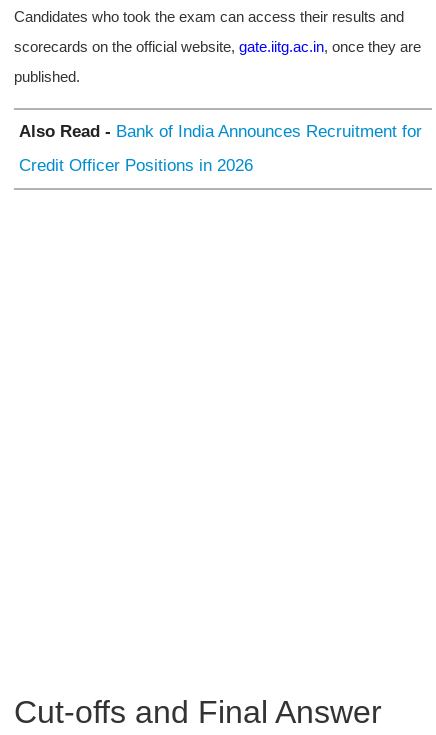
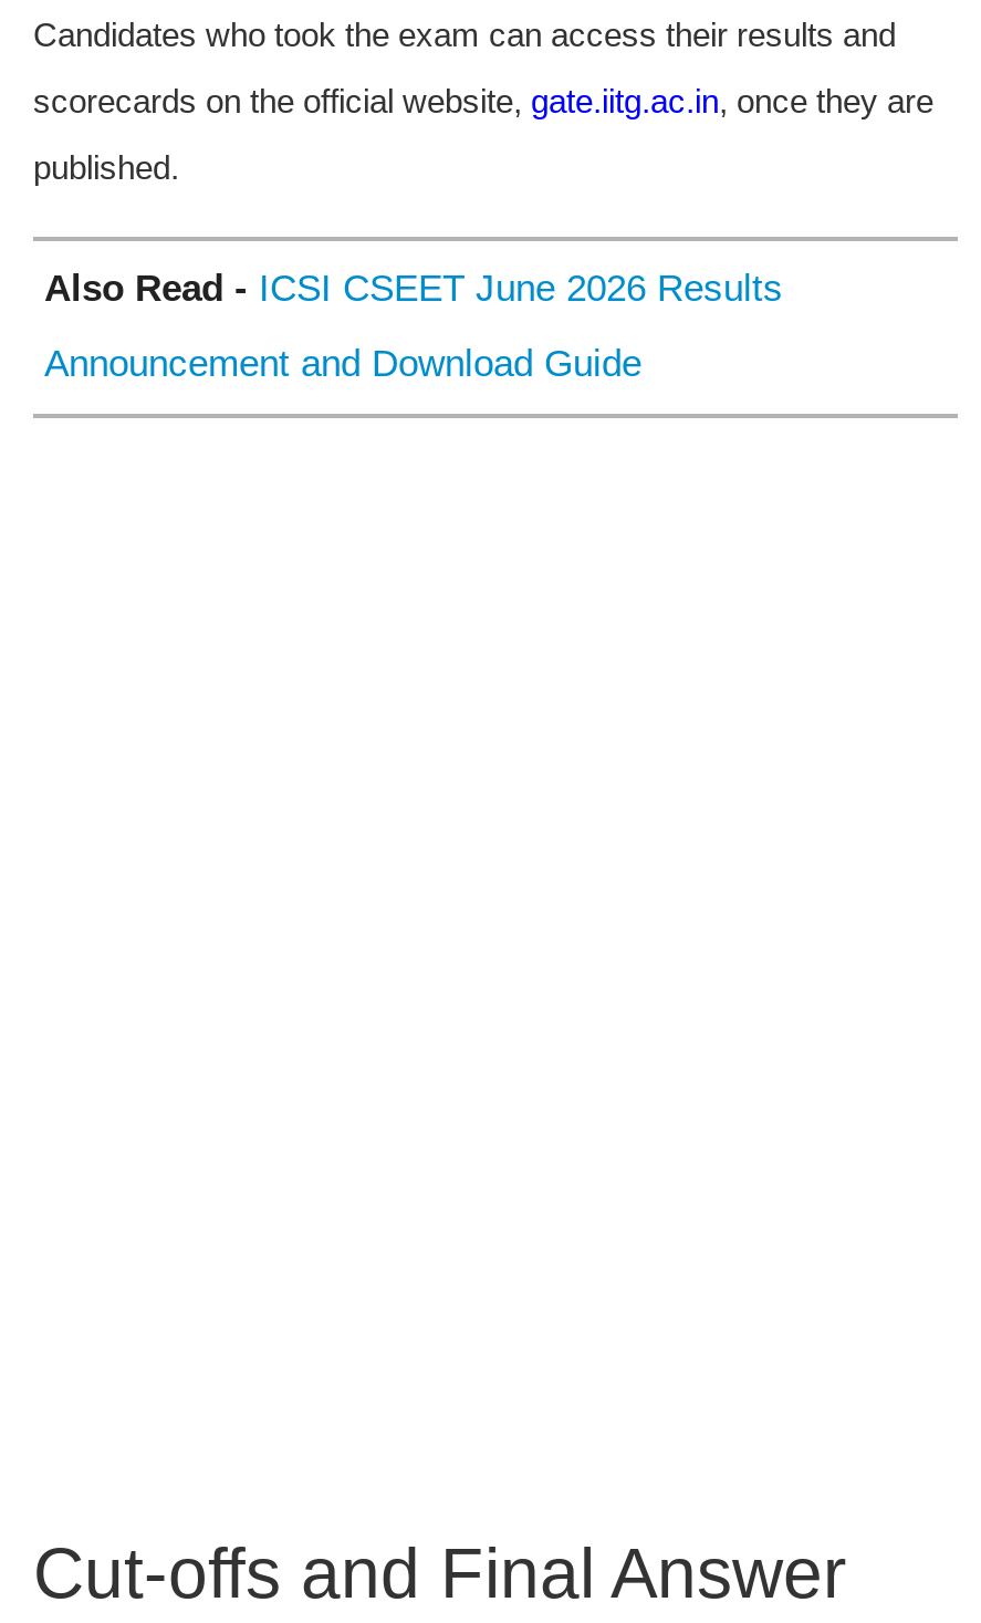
[19,121,422,140] Also Read - Bank of India Announces Recruitment for -> [44,267,783,309] Also Read - ICSI CSEET June 2026 Results
[19,155,253,174] Credit Officer Positions in 2026 -> [44,342,641,384] Announcement and Download Guide

